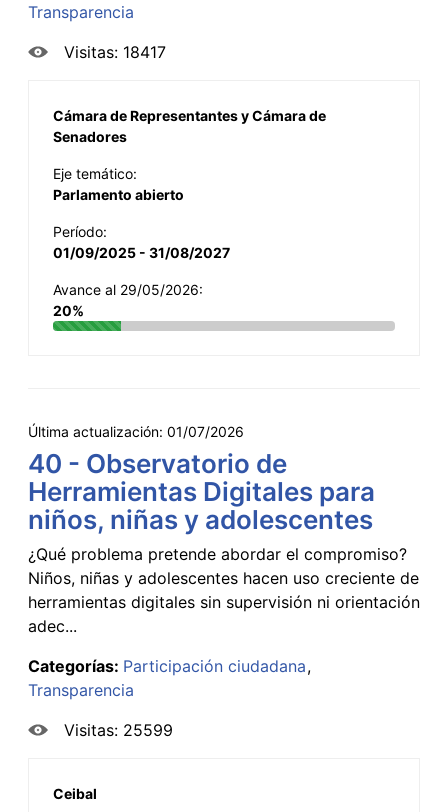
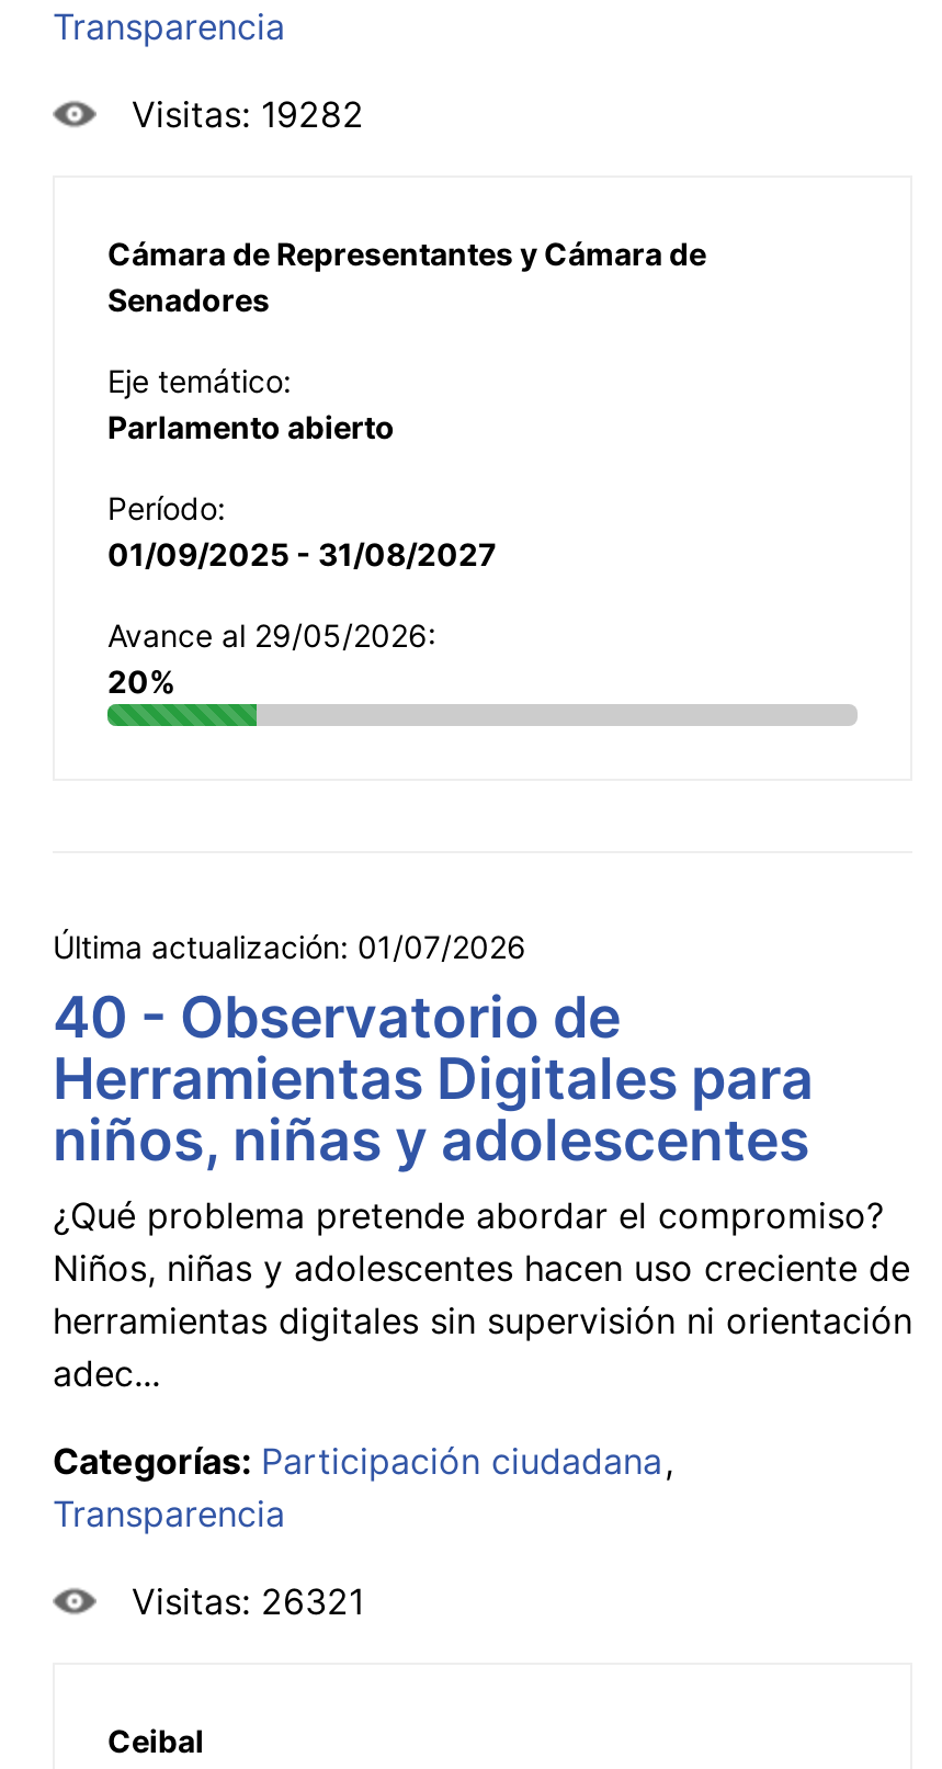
[64,42,166,62] Visitas: 18417 -> [132,92,364,136] Visitas: 19282
[64,720,173,740] Visitas: 25599 -> [132,1579,364,1623] Visitas: 26321

